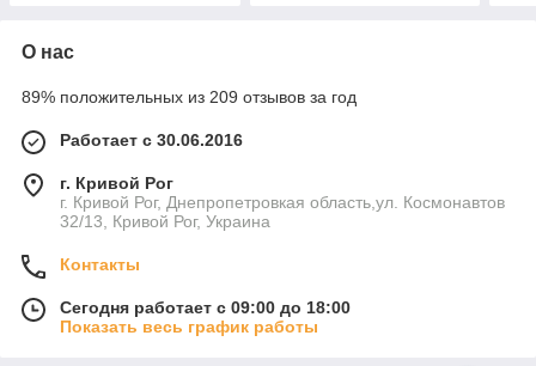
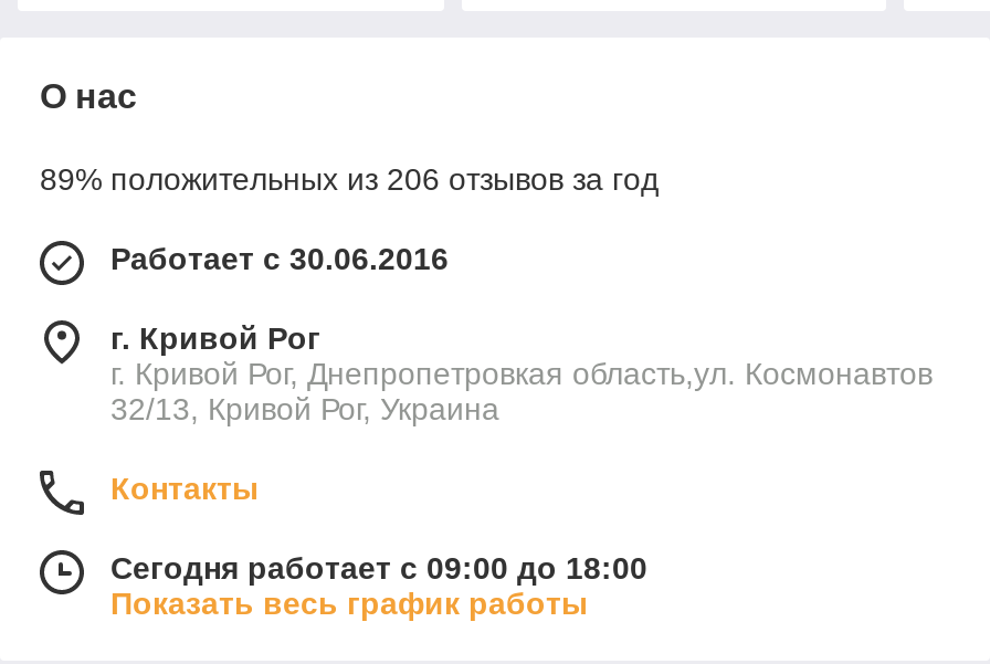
[22,87,357,106] 89% положительных из 209 отзывов за год -> [40,161,659,196] 89% положительных из 206 отзывов за год

